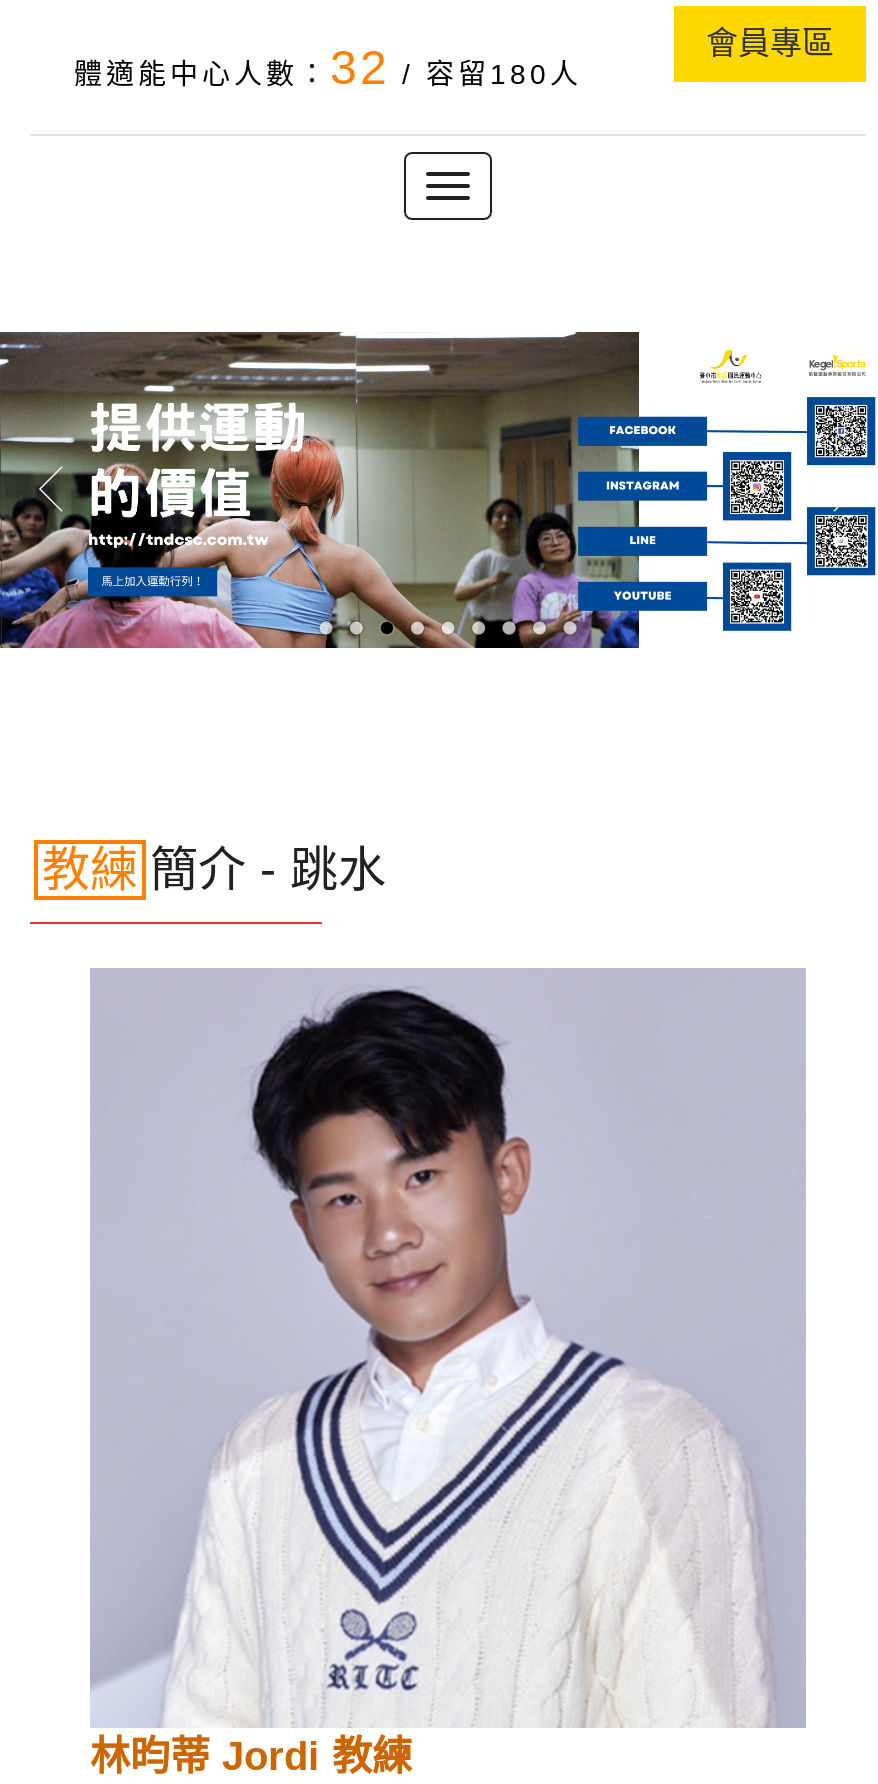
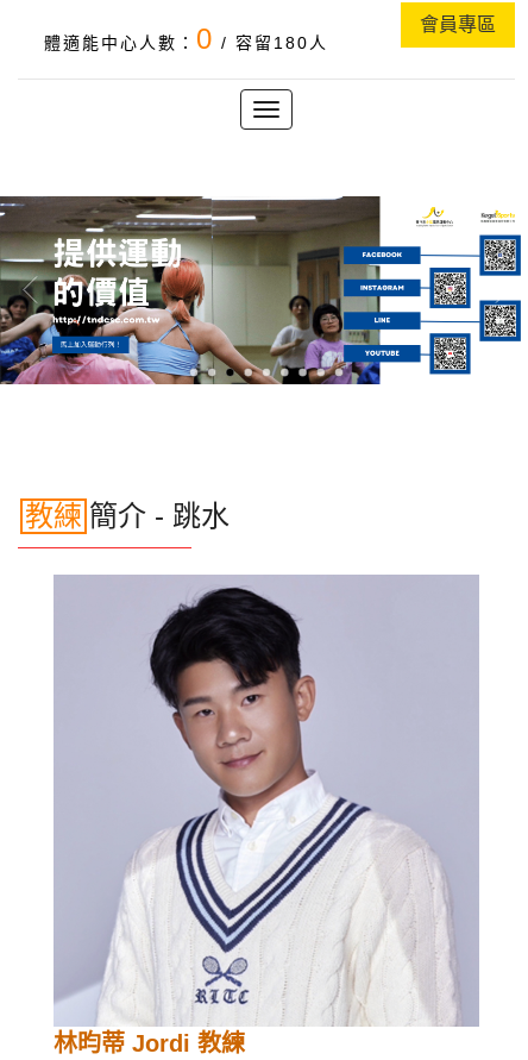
[74,40,582,94] 體適能中心人數：32 / 容留180人 -> [44,23,328,55] 體適能中心人數：0 / 容留180人

